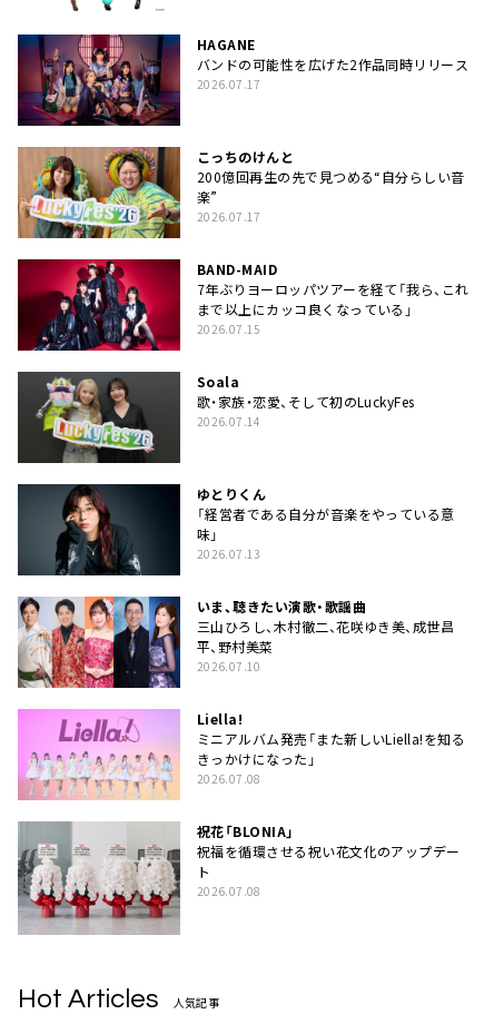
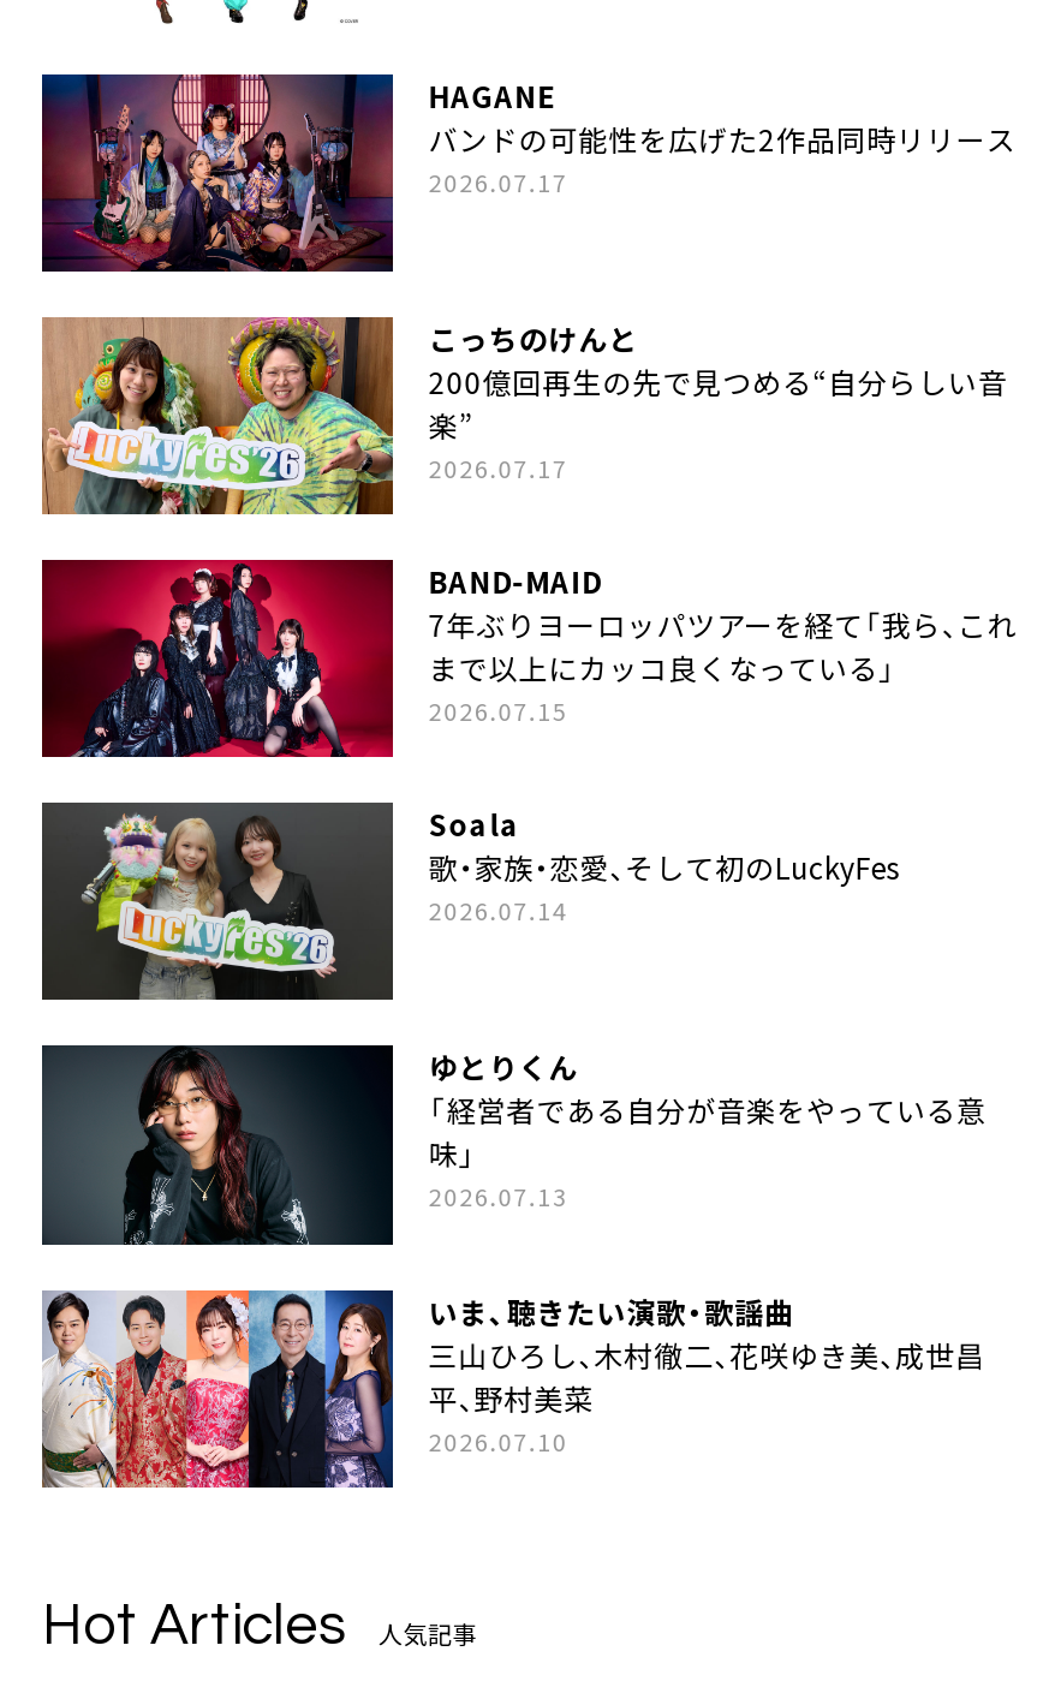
[17,708,465,900] [image] | Liella! | ミニアルバム発売「また新しいLiella!を知る | きっかけになった」 | 2026.07.08 | 祝花「BLONIA」 | 祝福を循環させる祝い花文化のアップデー | ト | 2026.07.08 -> none
[18,820,180,935] [image] -> none

